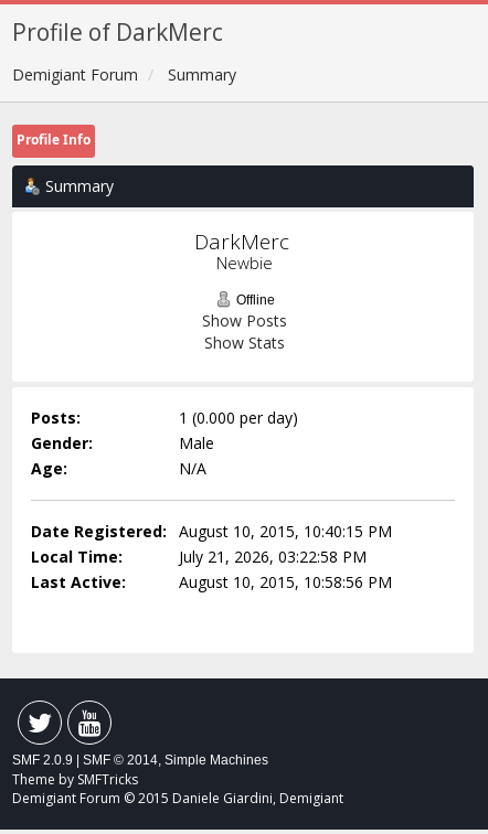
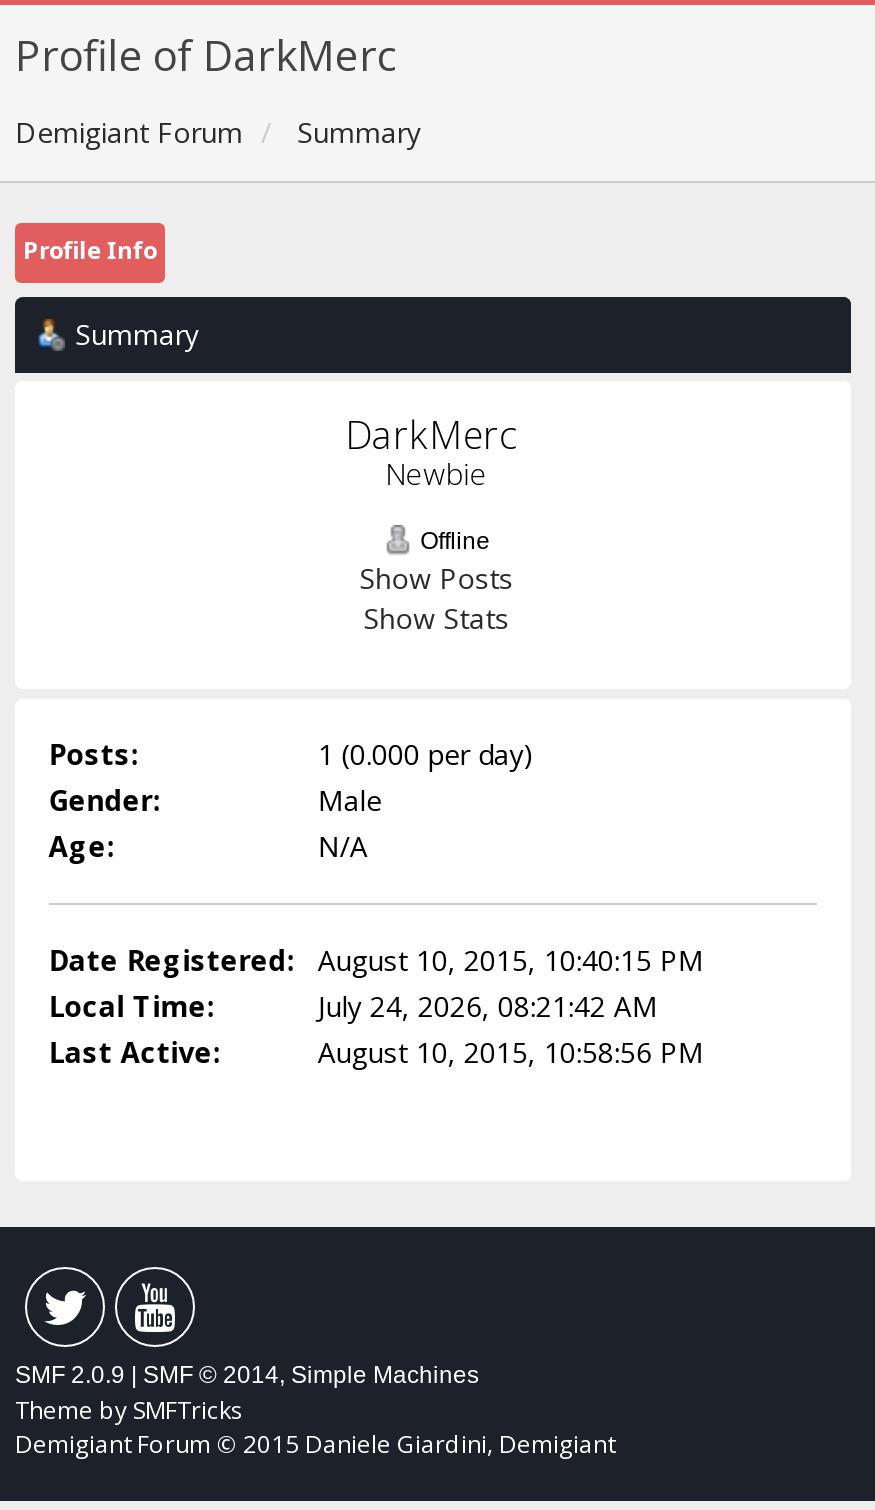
[179,547,367,567] July 21, 2026, 03:22:58 PM -> [318,988,658,1026] July 24, 2026, 08:21:42 AM

